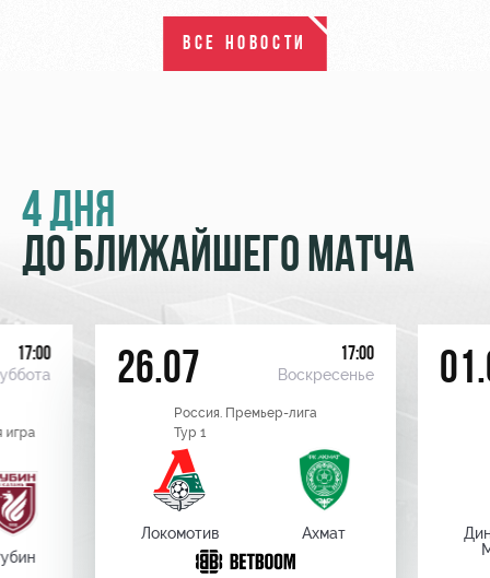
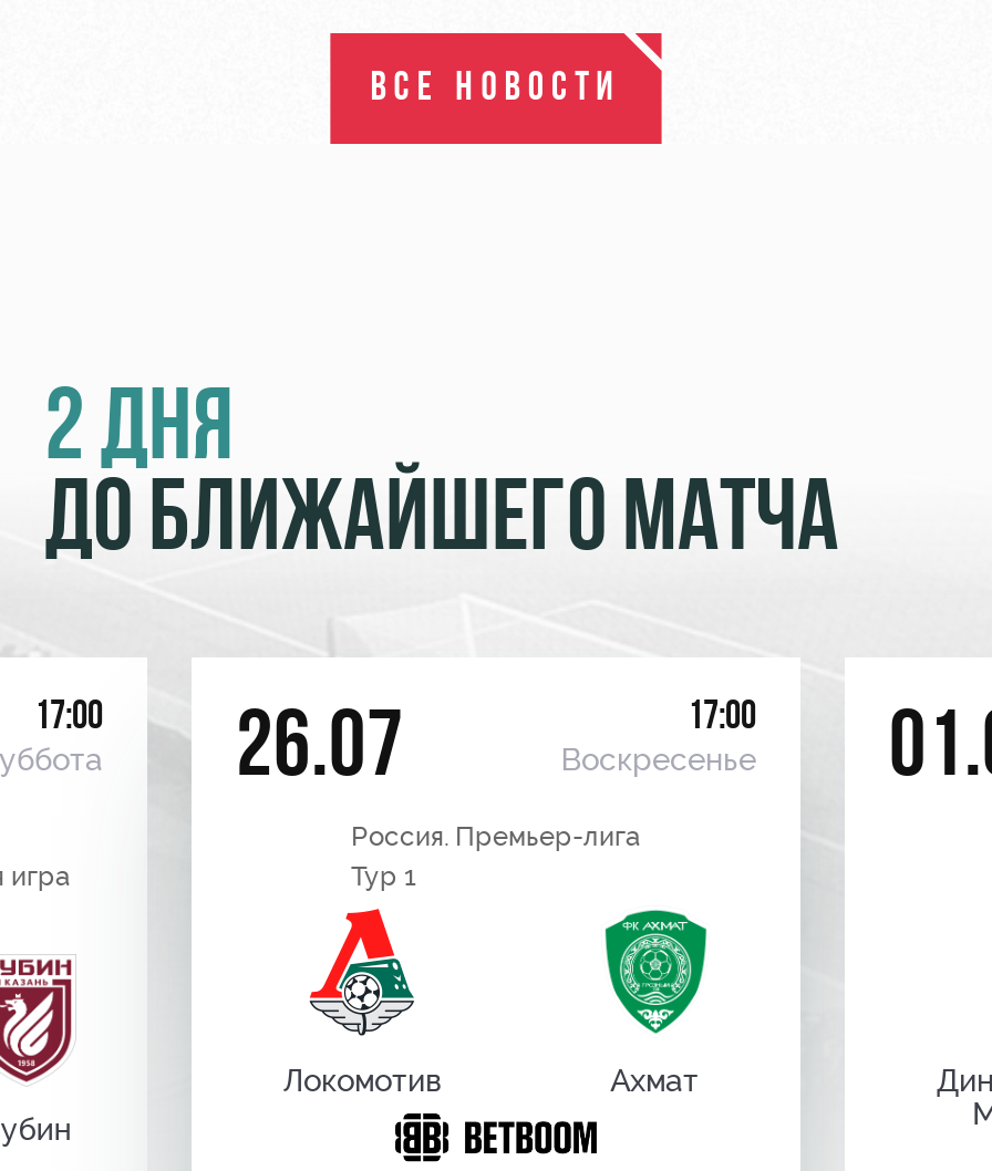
[22,188,115,239] 4 ДНЯ -> [44,381,232,485] 2 ДНЯ

